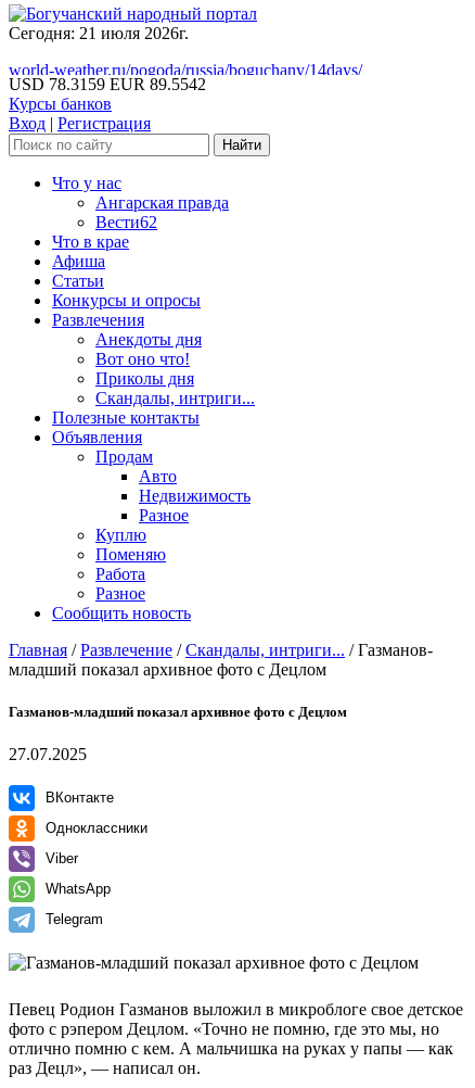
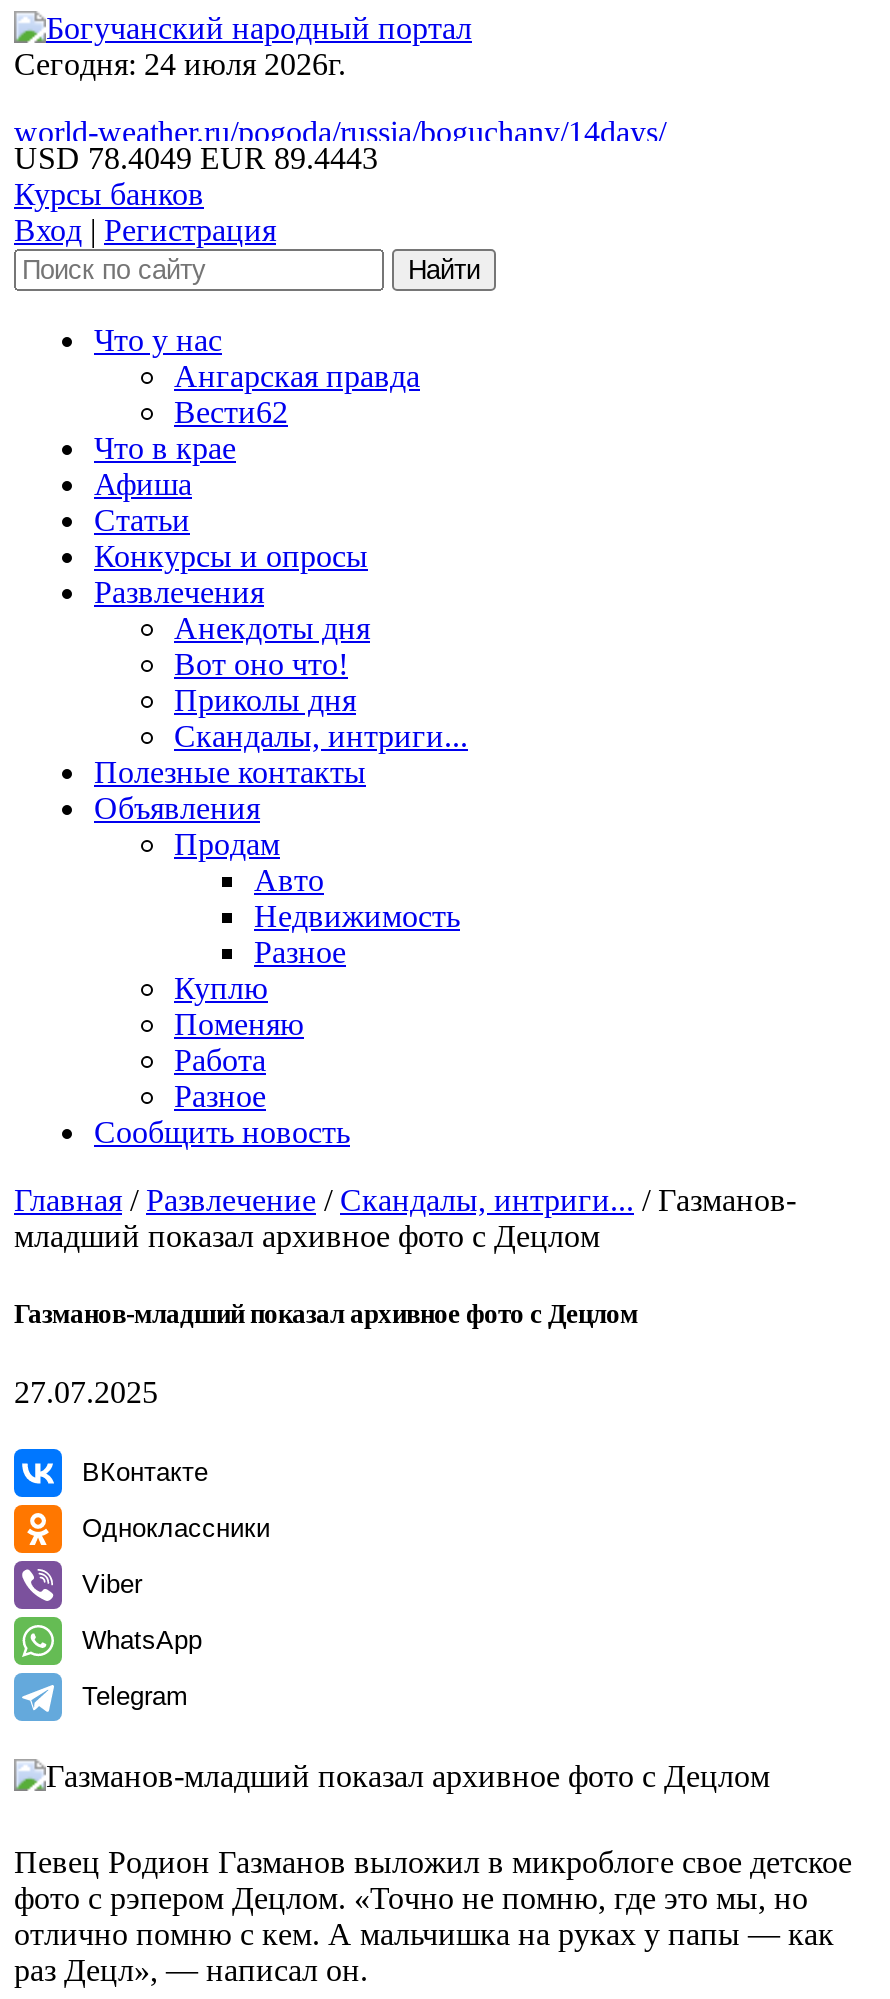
[9,24,189,42] Сегодня: 21 июля 2026г. -> [14,47,346,81] Сегодня: 24 июля 2026г.
[9,75,206,93] USD 78.3159 EUR 89.5542 -> [14,141,378,175] USD 78.4049 EUR 89.4443

